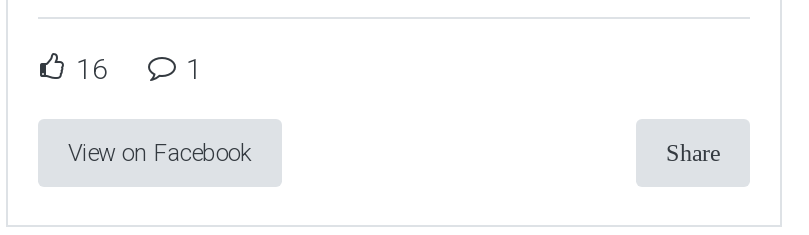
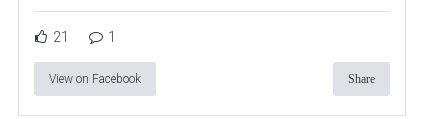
[76,52,108,84] 16 -> [53,29,69,45] 21

